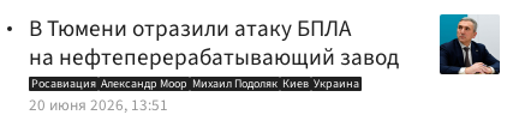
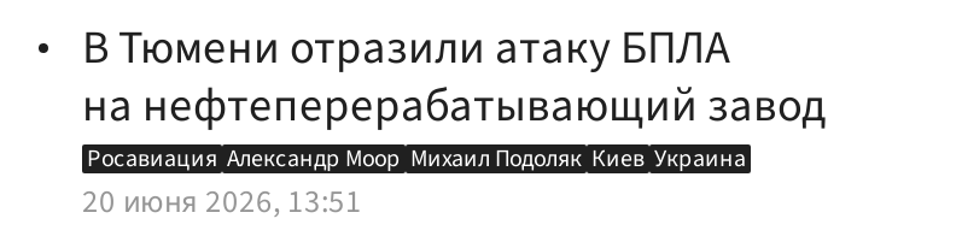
[439,13,501,75] [image] -> none

